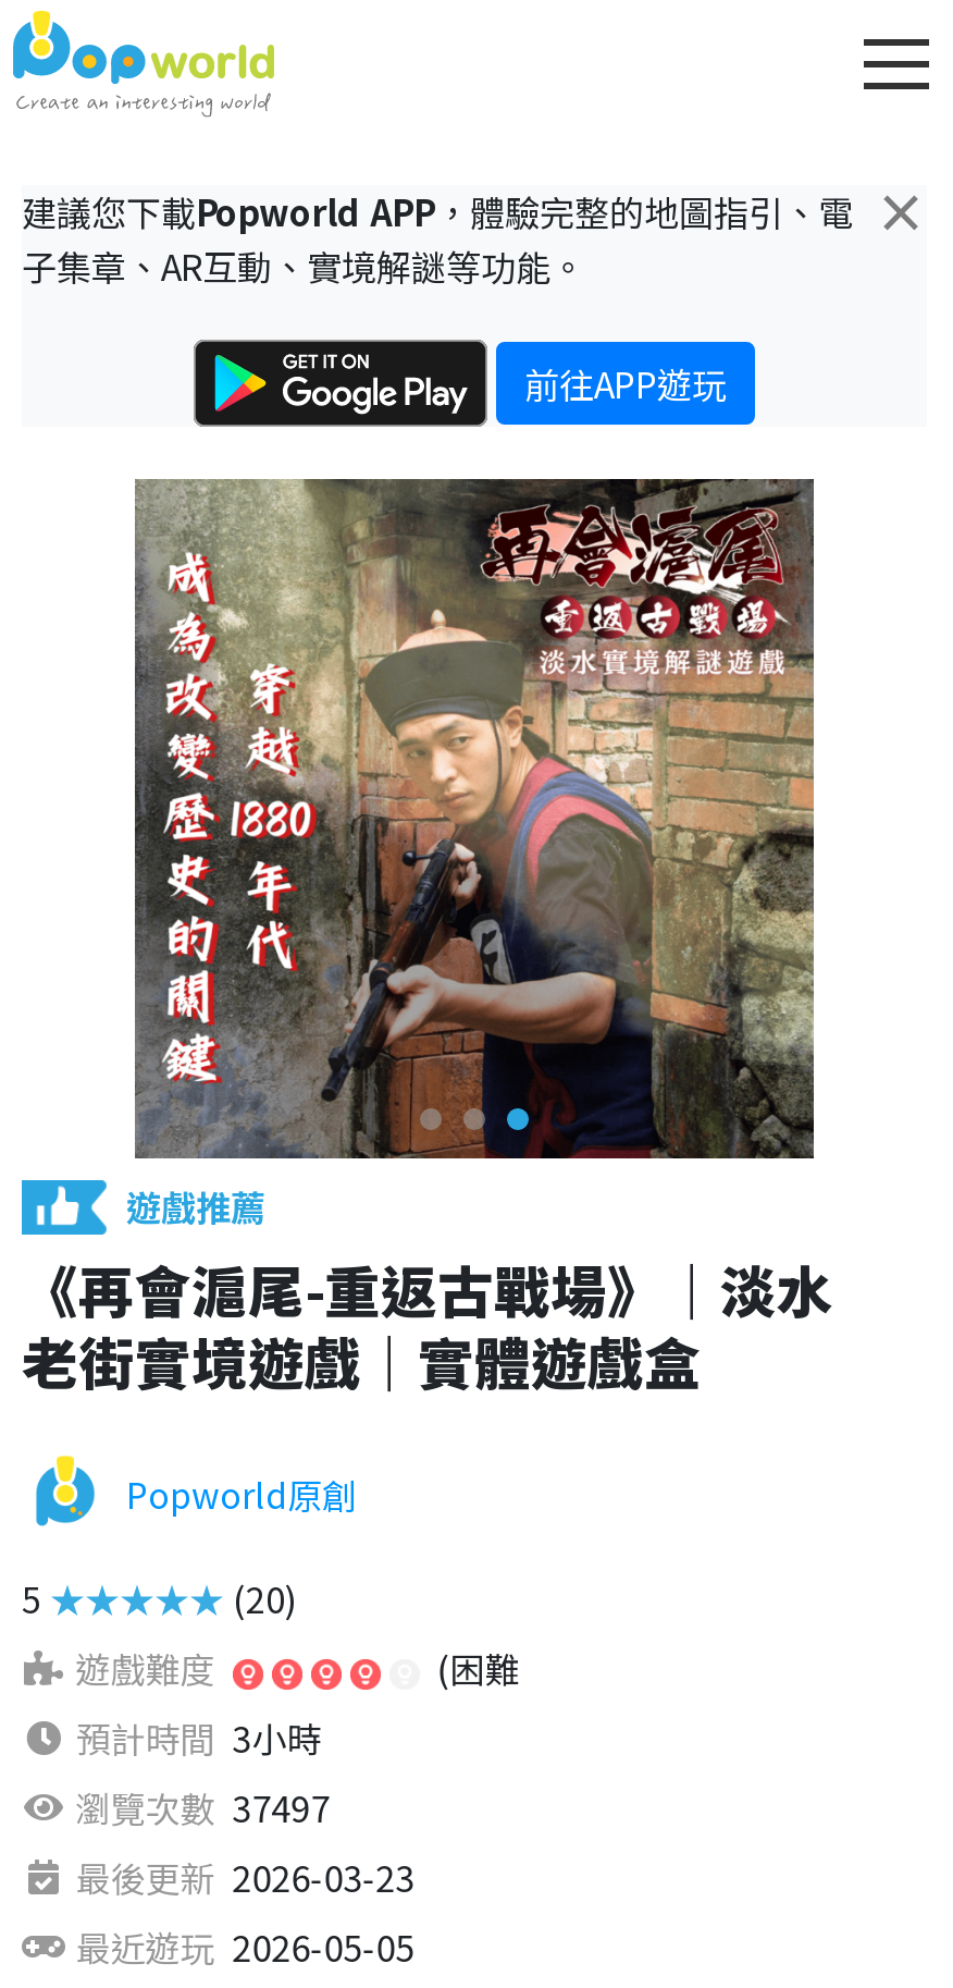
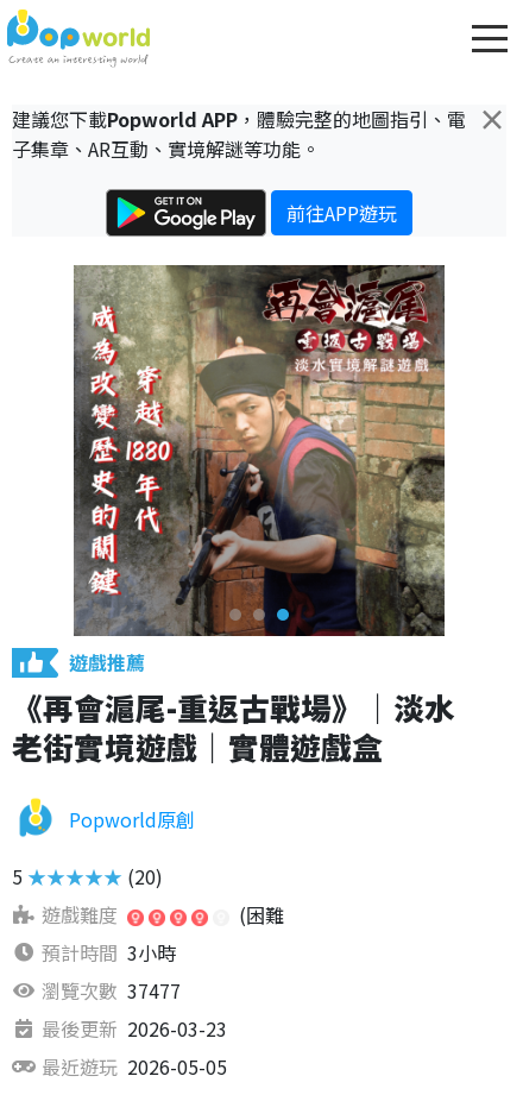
[76,1782,330,1834] 瀏覽次數 37497 -> [41,976,180,1005] 瀏覽次數 37477

